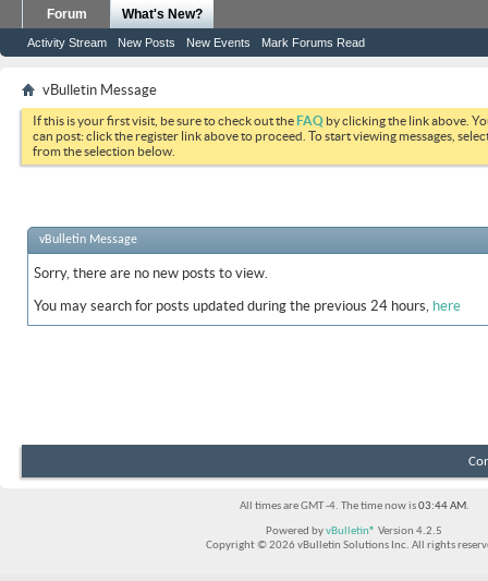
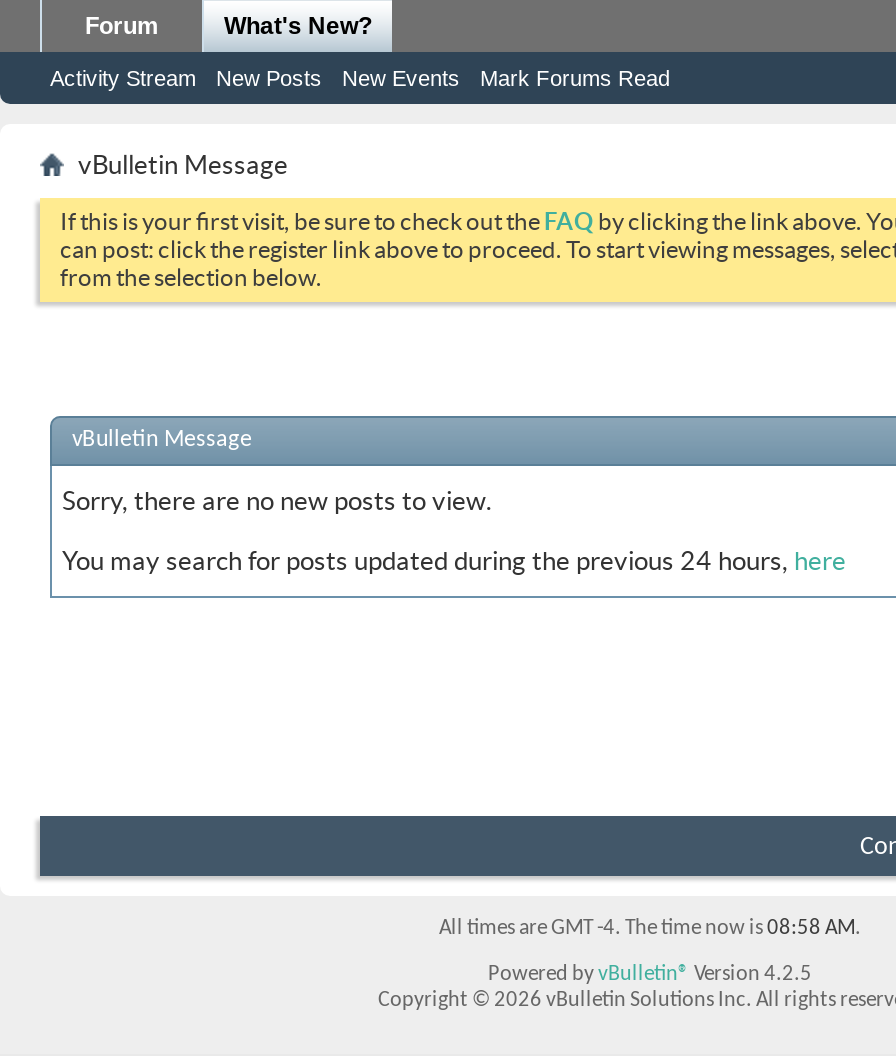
[239,500,469,512] All times are GMT -4. The time now is 03:44 AM. -> [439,918,861,940] All times are GMT -4. The time now is 08:58 AM.

